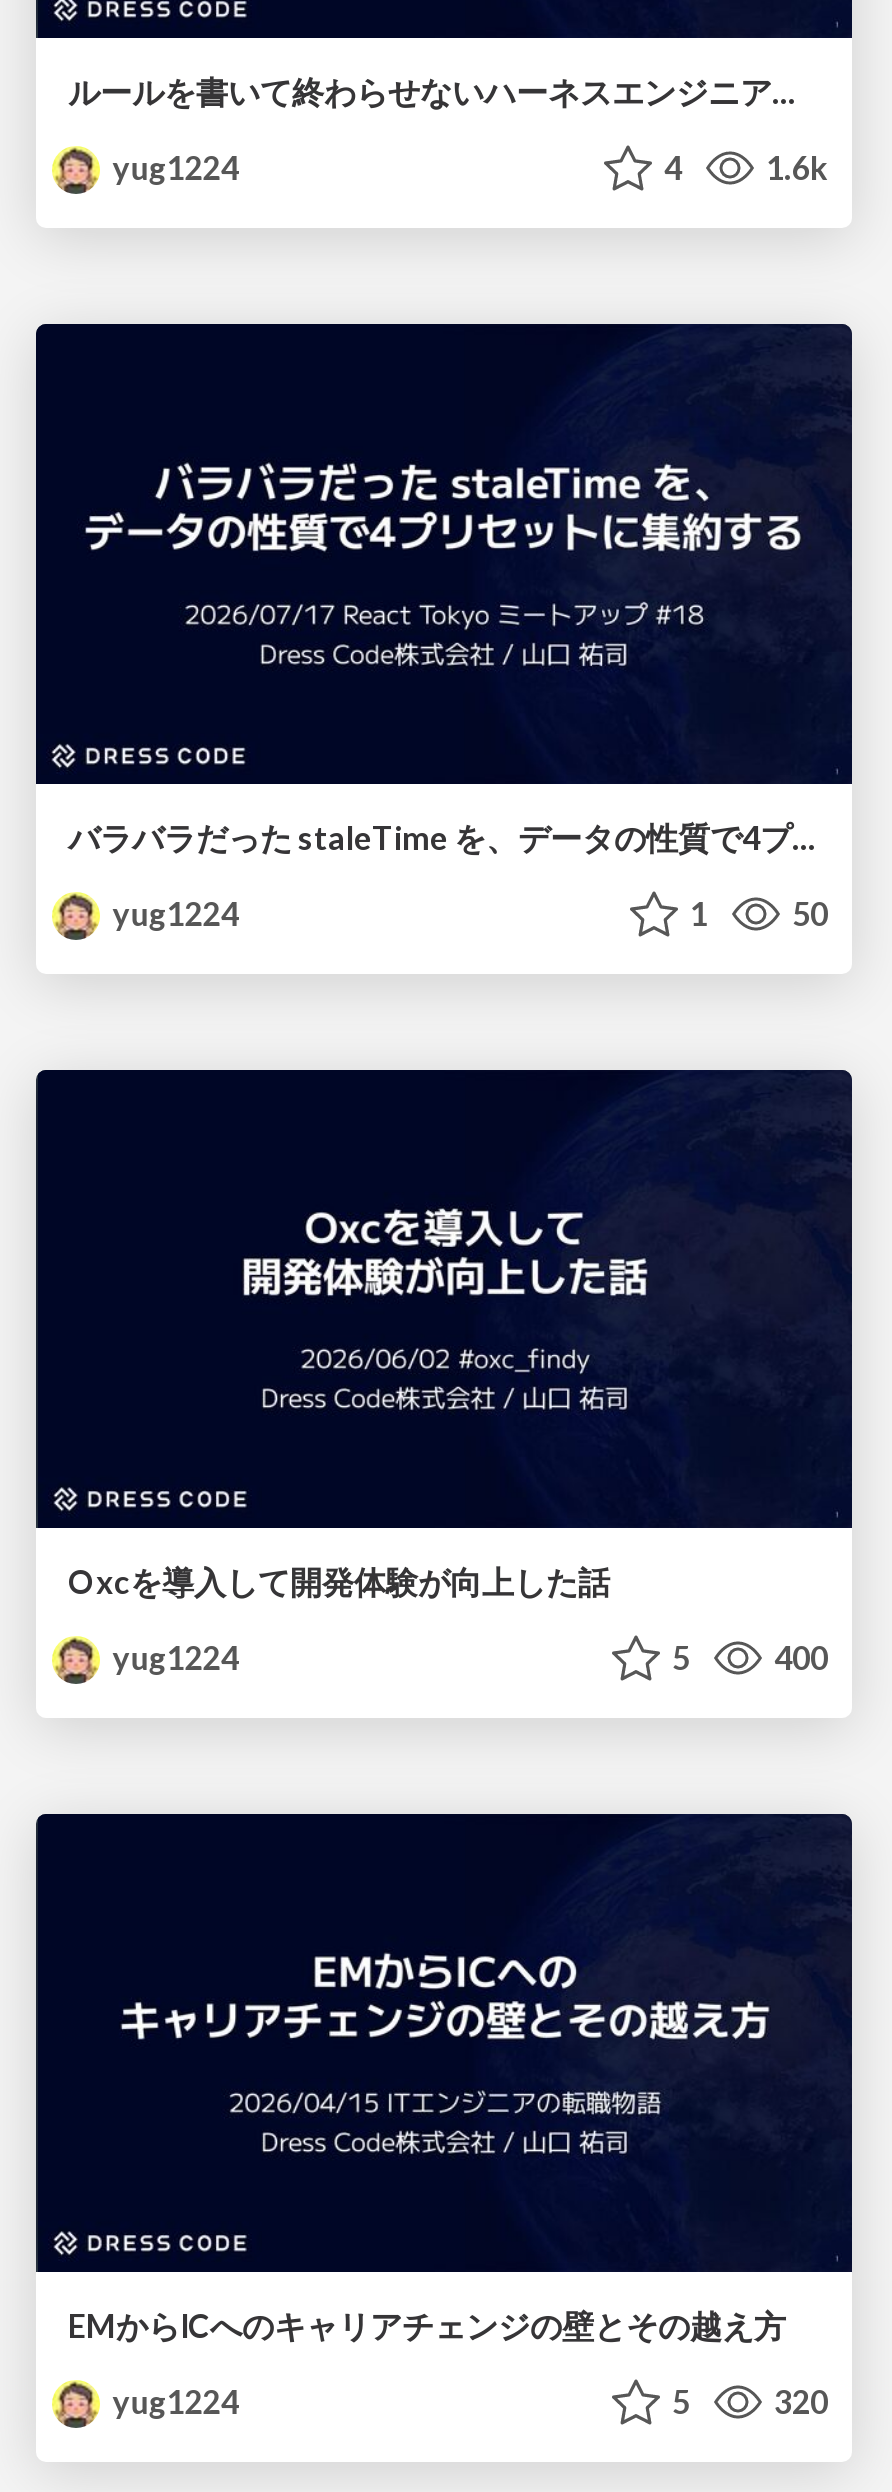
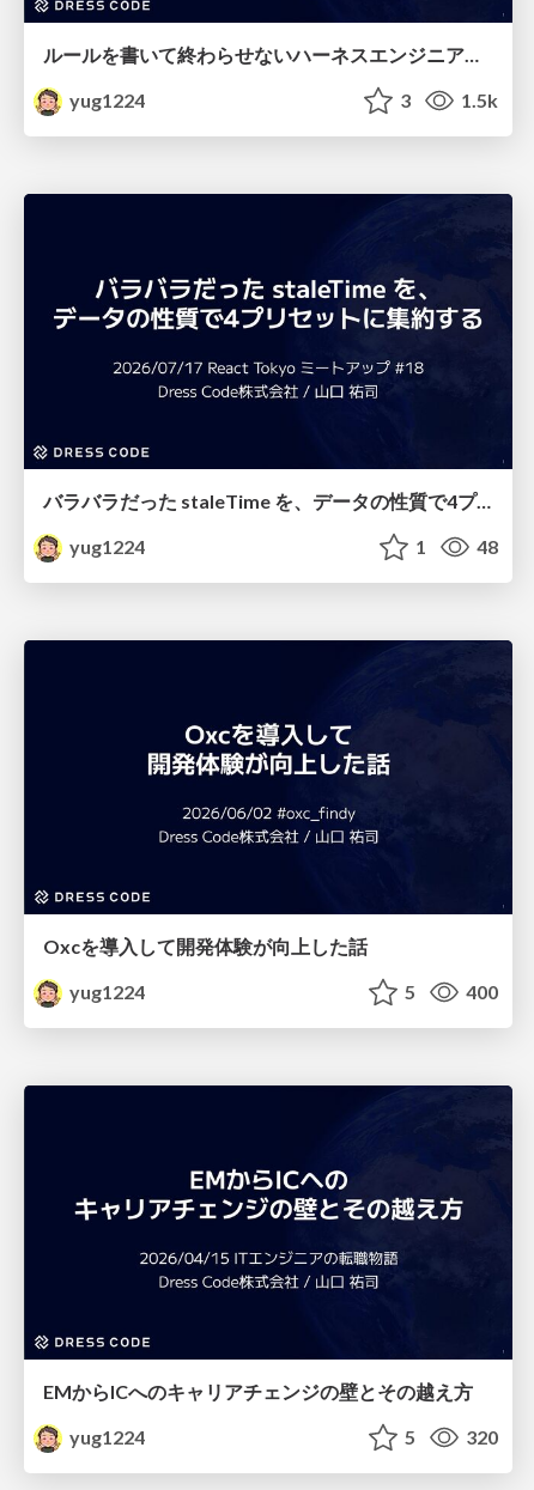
[658,149,828,187] 4 | 1.6k -> [396,89,498,112] 3 | 1.5k
[786,893,828,931] 50 -> [473,535,498,557] 48

